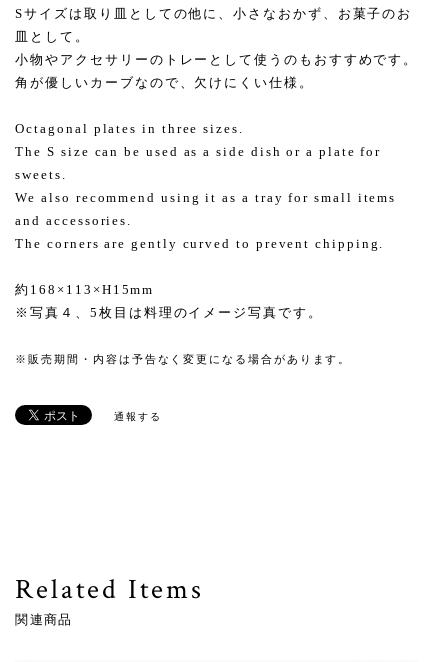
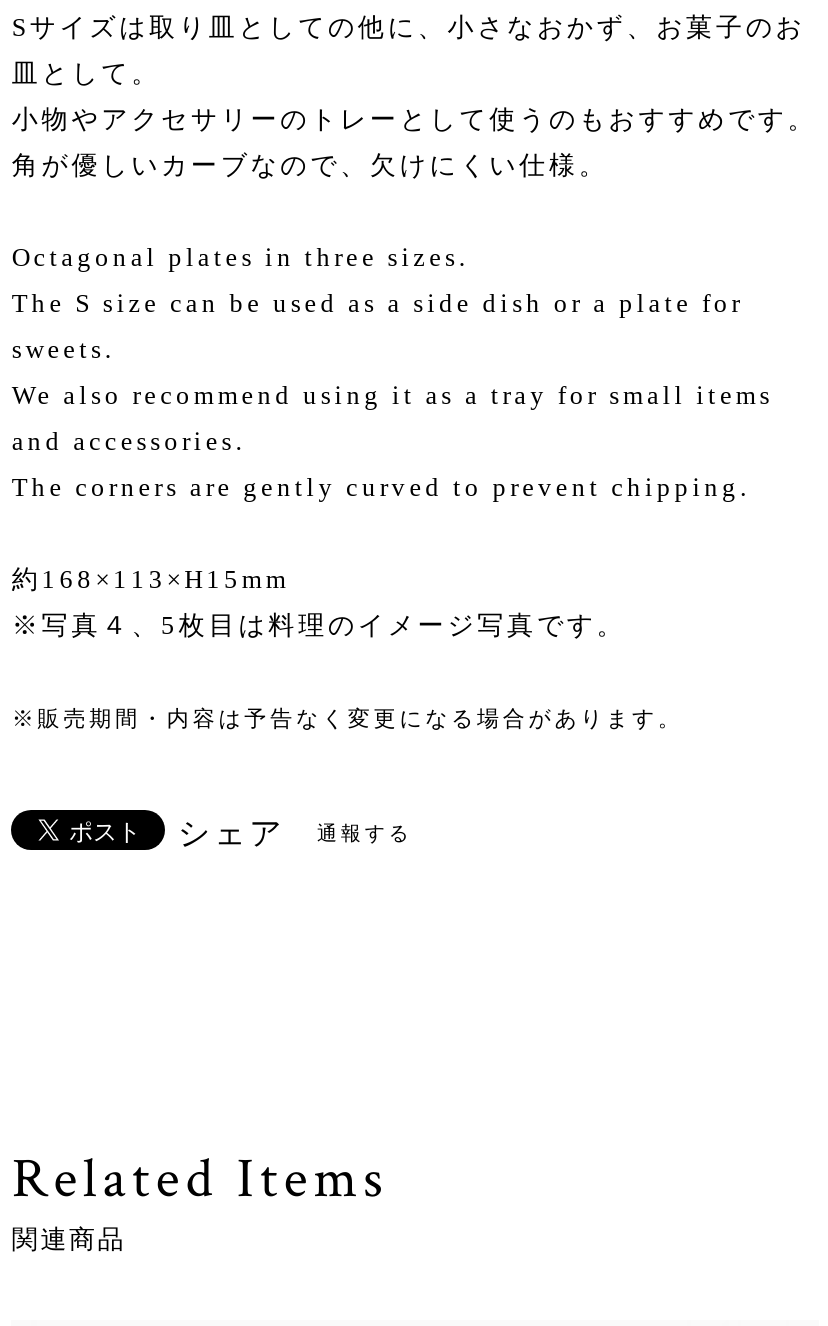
none -> [178,815,285,849] シェア

